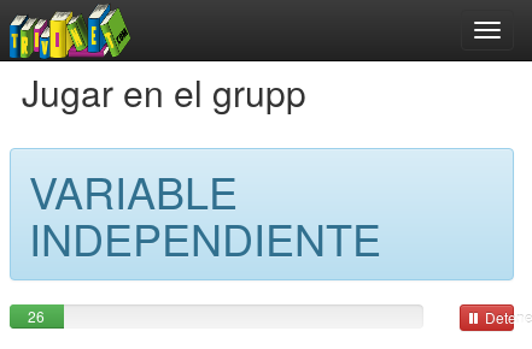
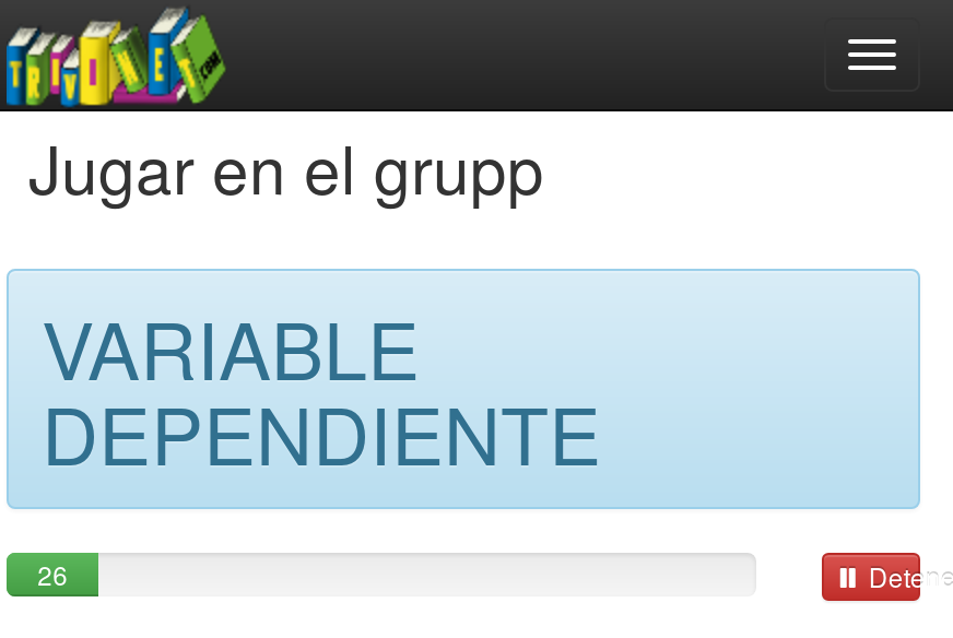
[29,207,381,268] INDEPENDIENTE -> [42,376,601,487] DEPENDIENTE

